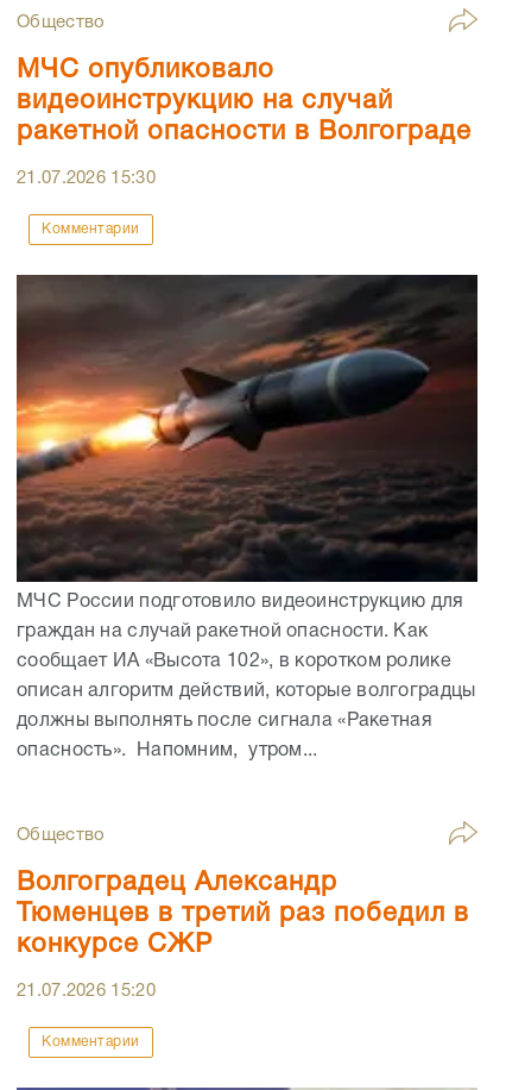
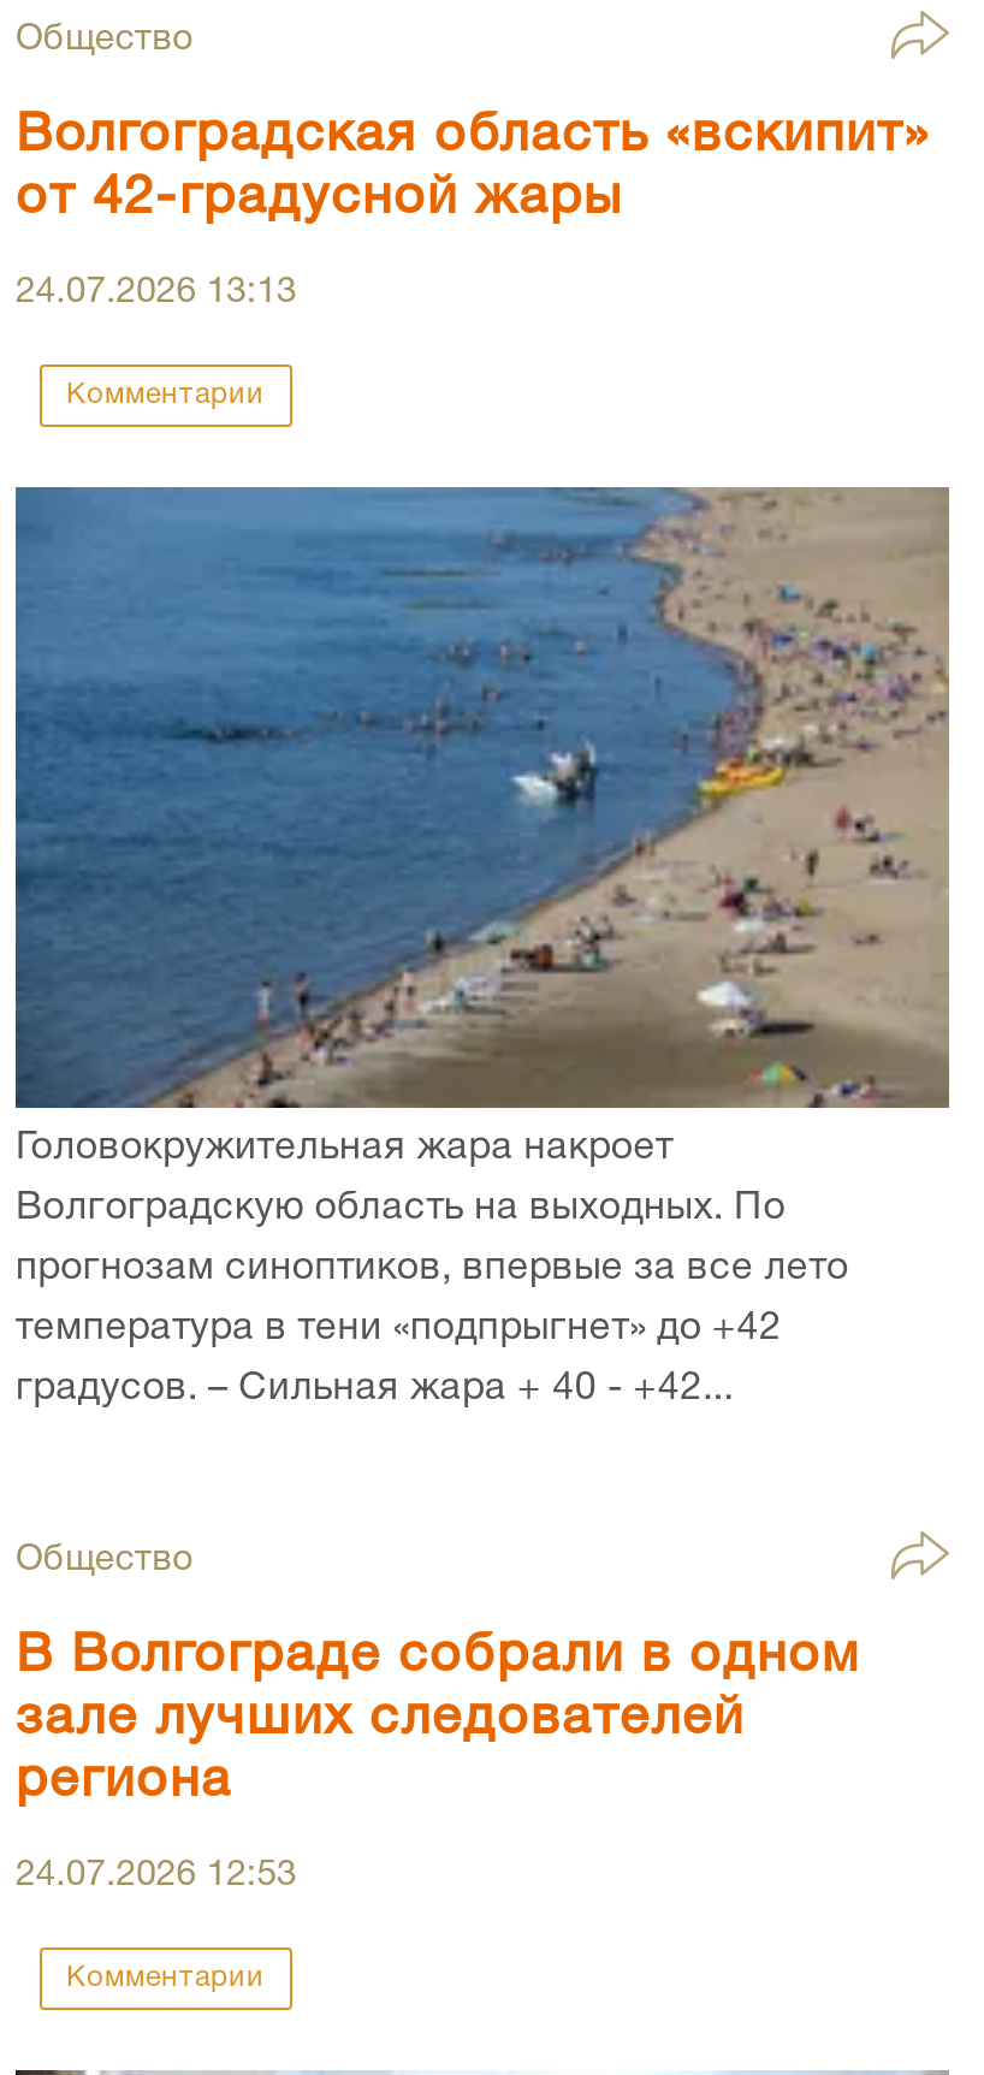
[17,58,472,144] МЧС опубликовало | видеоинструкцию на случай | ракетной опасности в Волгограде -> [16,111,930,222] Волгоградская область «вскипит» | от 42-градусной жары
[17,170,155,186] 21.07.2026 15:30 -> [16,275,297,308] 24.07.2026 13:13
[15,274,477,759] [image] | МЧС России подготовило видеоинструкцию для | граждан на случай ракетной опасности. Как | сообщает ИА «Высота 102», в коротком ролике | описан алгоритм действий, которые волгоградцы | должны выполнять после сигнала «Ракетная | опасность». Напомним, утром... -> [13,485,952,1405] [image] | Головокружительная жара накроет | Волгоградскую область на выходных. По | прогнозам синоптиков, впервые за все лето | температура в тени «подпрыгнет» до +42 | градусов. – Сильная жара + 40 - +42...
[17,871,469,956] Волгоградец Александр | Тюменцев в третий раз победил в | конкурсе СЖР -> [16,1632,860,1805] В Волгограде собрали в одном | зале лучших следователей | региона
[17,983,155,999] 21.07.2026 15:20 -> [16,1858,297,1891] 24.07.2026 12:53

